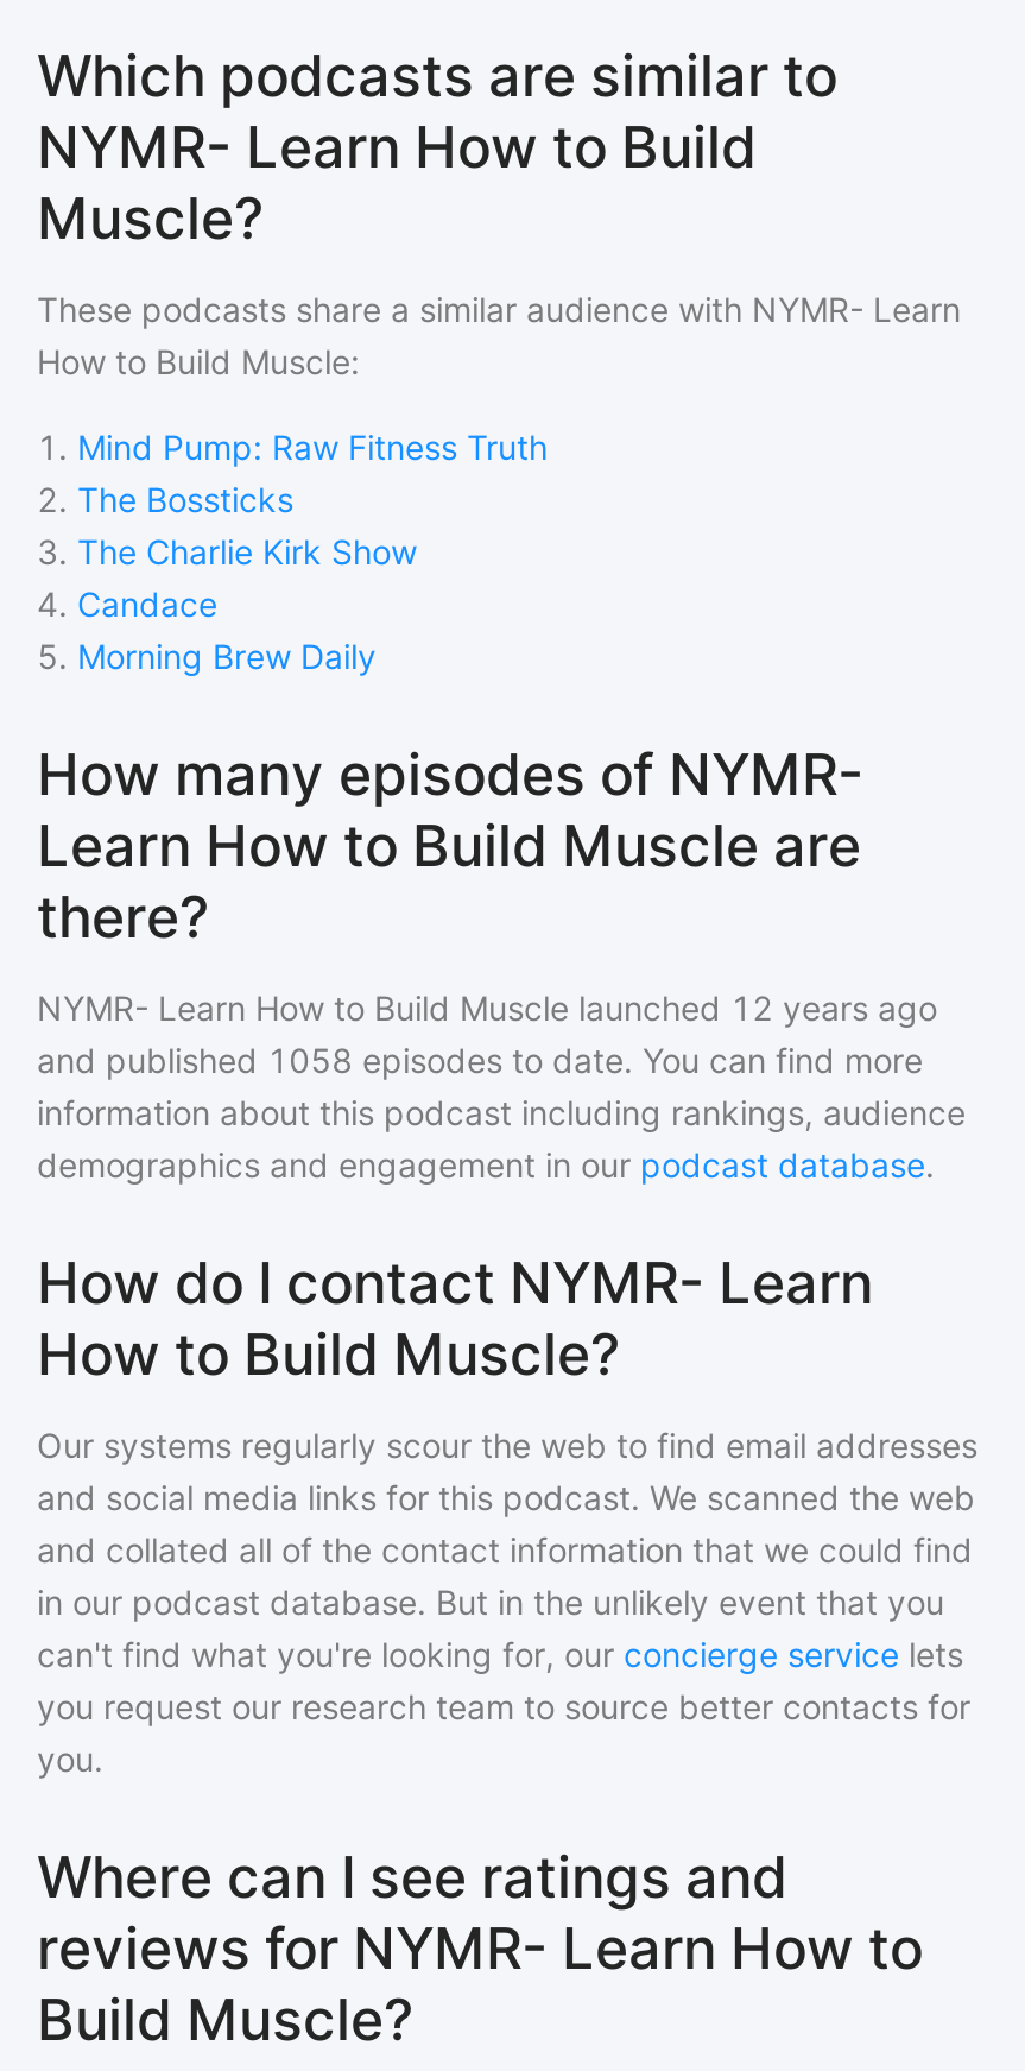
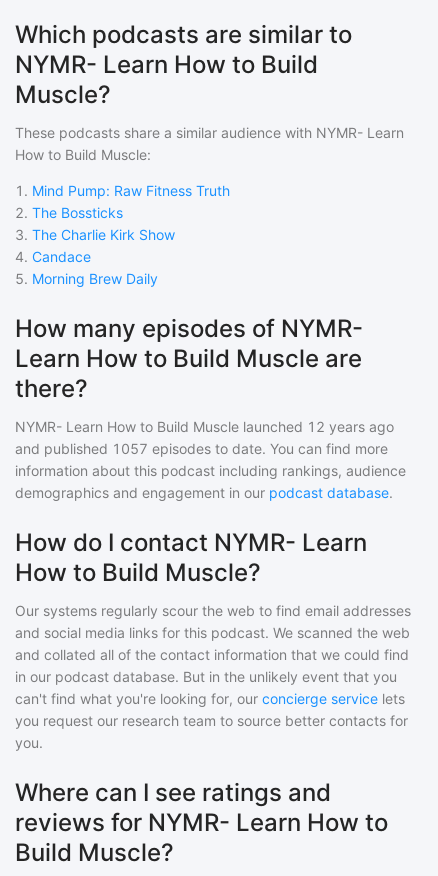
[37,1040,923,1080] and published 1058 episodes to date. You can find more -> [15,440,388,457] and published 1057 episodes to date. You can find more

